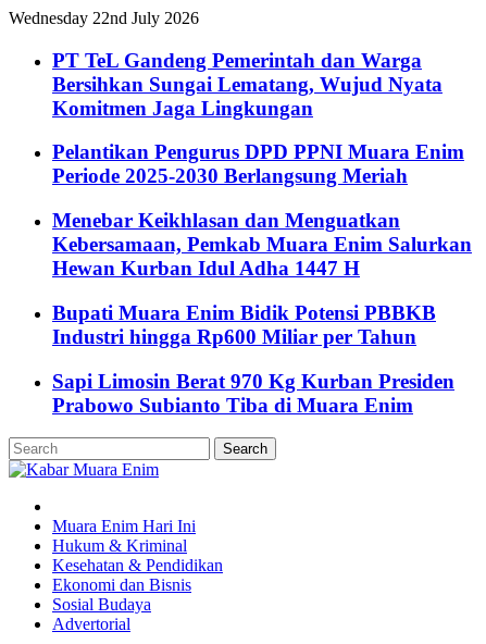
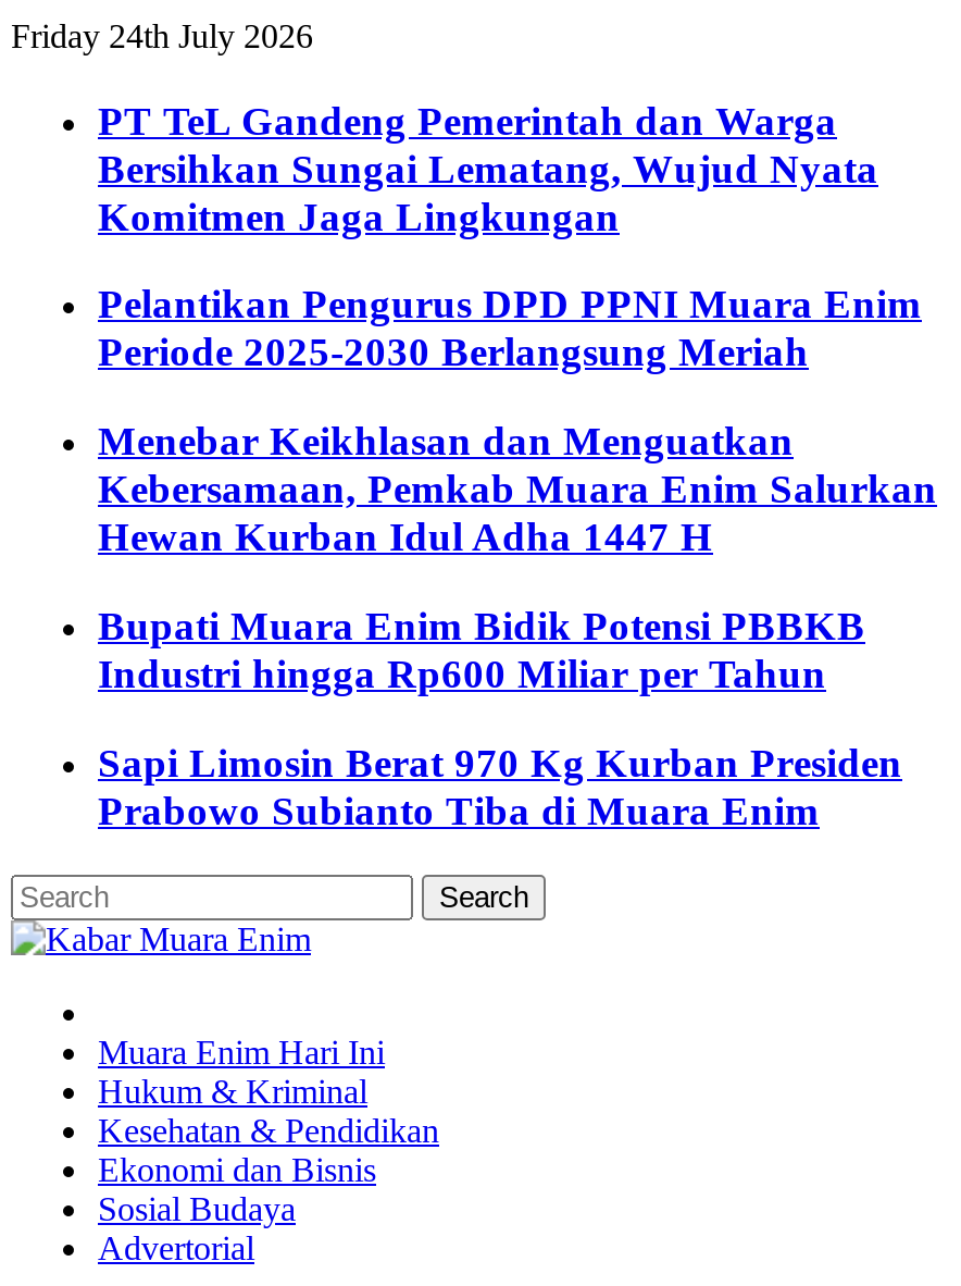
[9,9,199,27] Wednesday 22nd July 2026 -> [11,17,313,54] Friday 24th July 2026

